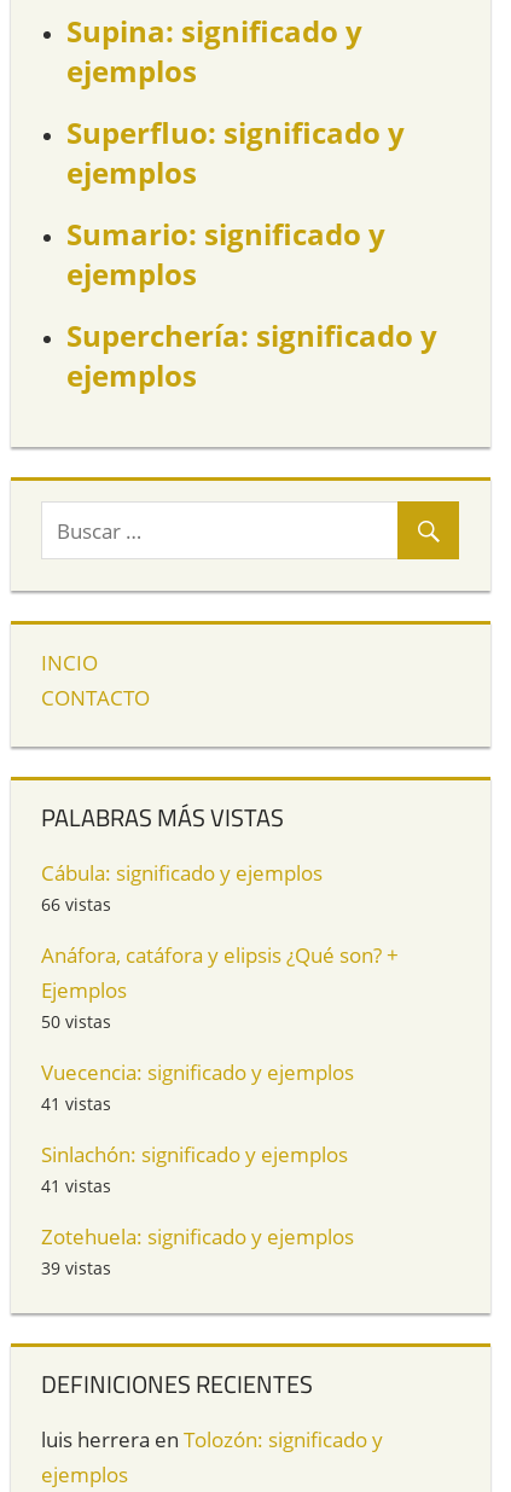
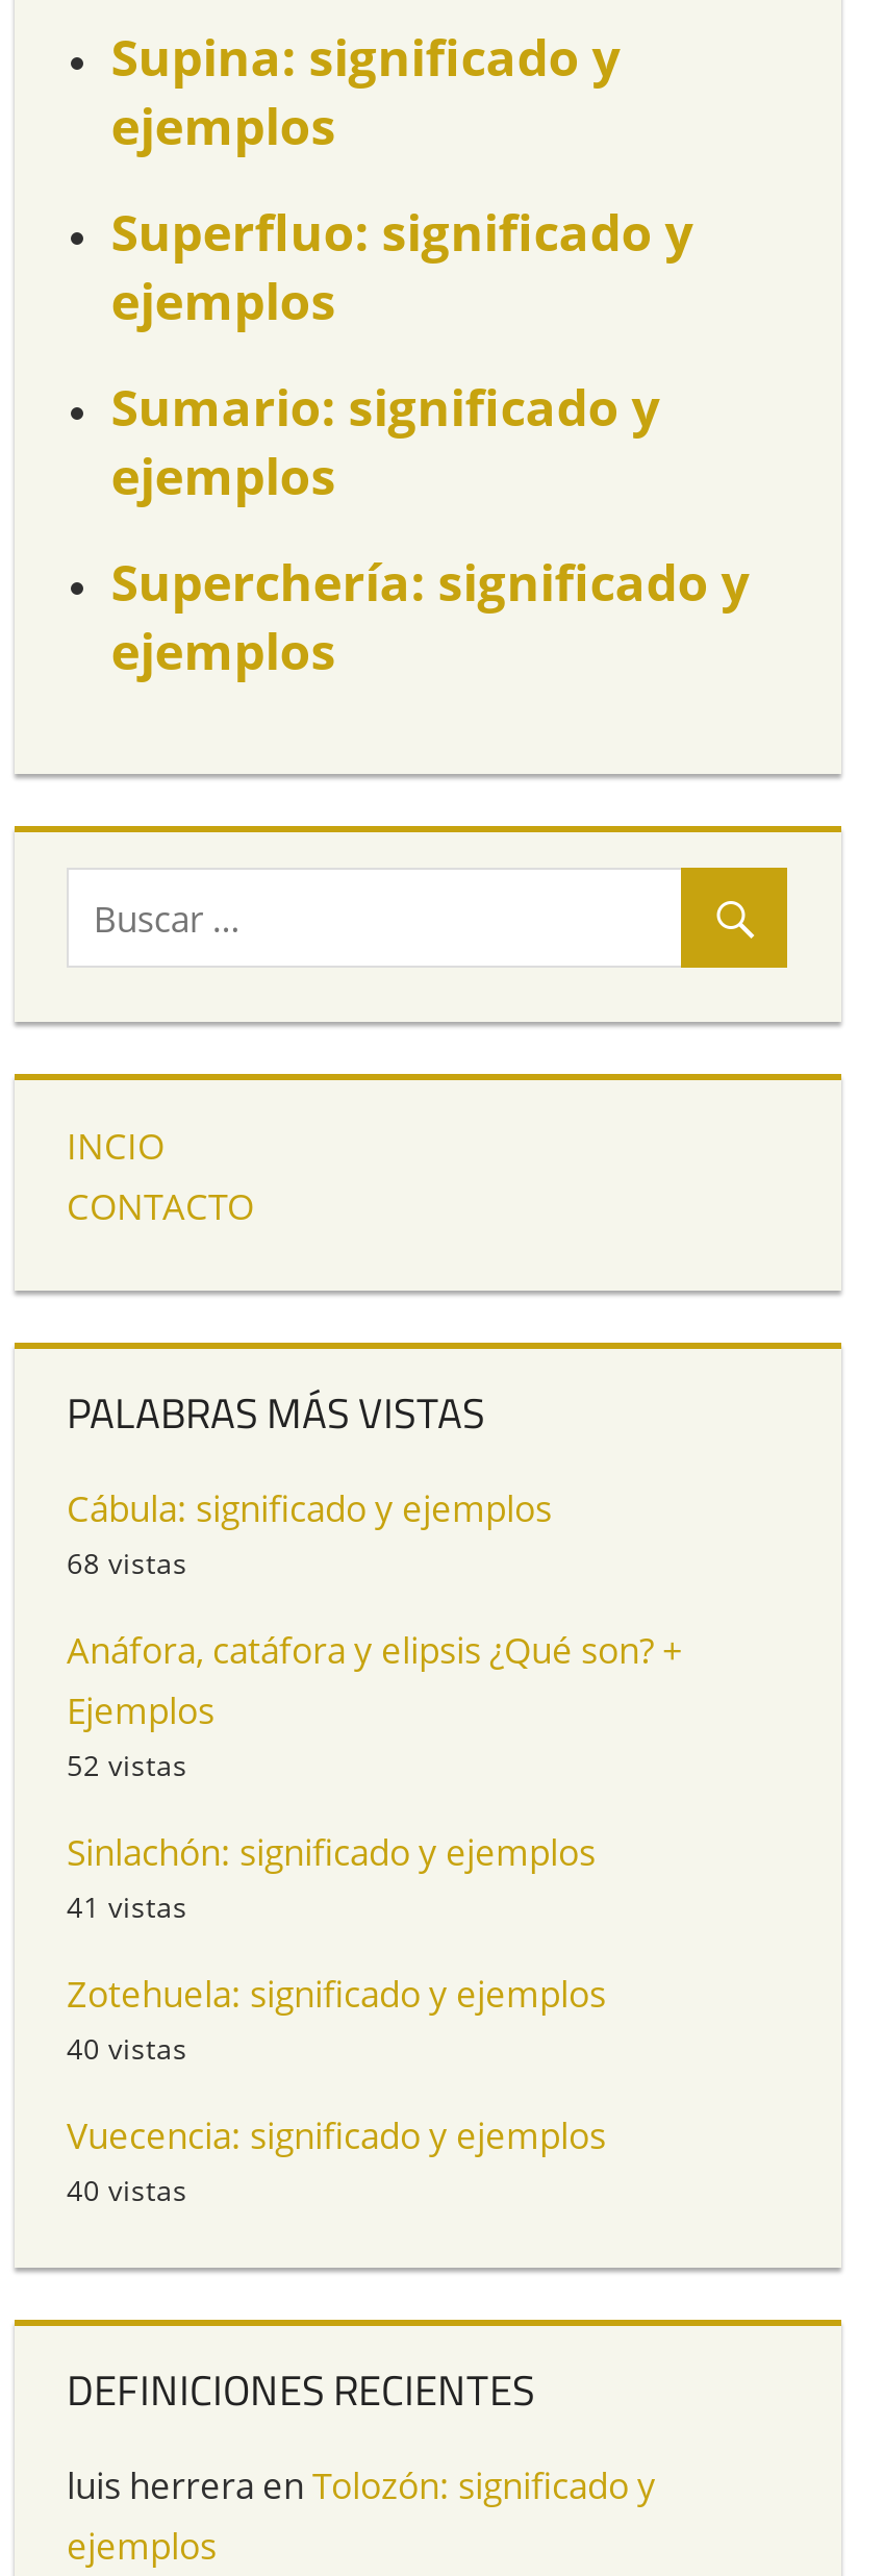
[41,893,111,916] 66 vistas -> [67,1543,187,1583] 68 vistas
[41,1010,111,1115] 50 vistas | 41 vistas -> [67,1745,187,1785] 52 vistas
moved [41,1059,354,1086] -> [67,2112,606,2160]: Vuecencia: significado y ejemplos
moved [41,1141,354,1251] -> [67,1829,606,2018]: Sinlachón: significado y ejemplos | 41 vistas | Zotehuela: significado y ejemplos
[41,1257,111,1280] 39 vistas -> [67,2029,187,2210] 40 vistas | 40 vistas

